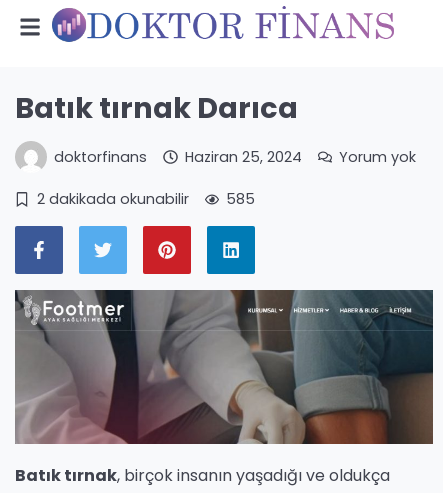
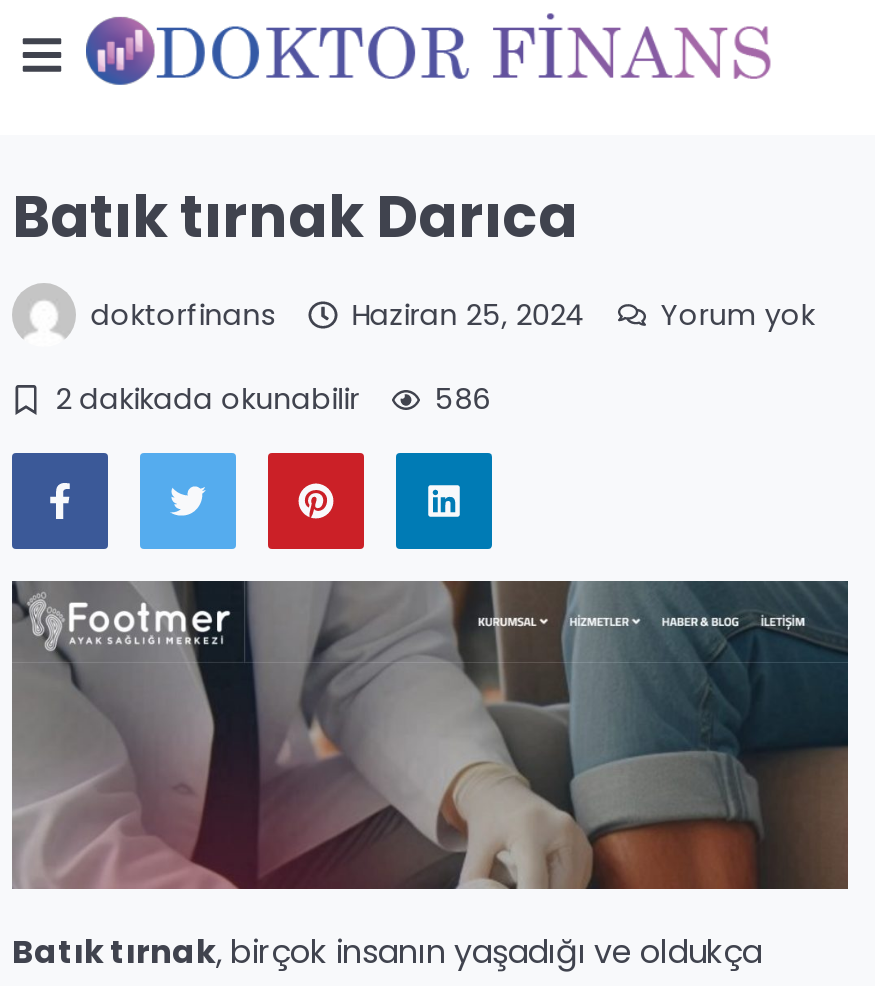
[37,189,255,209] 2 dakikada okunabilir 585 -> [55,379,490,419] 2 dakikada okunabilir 586

